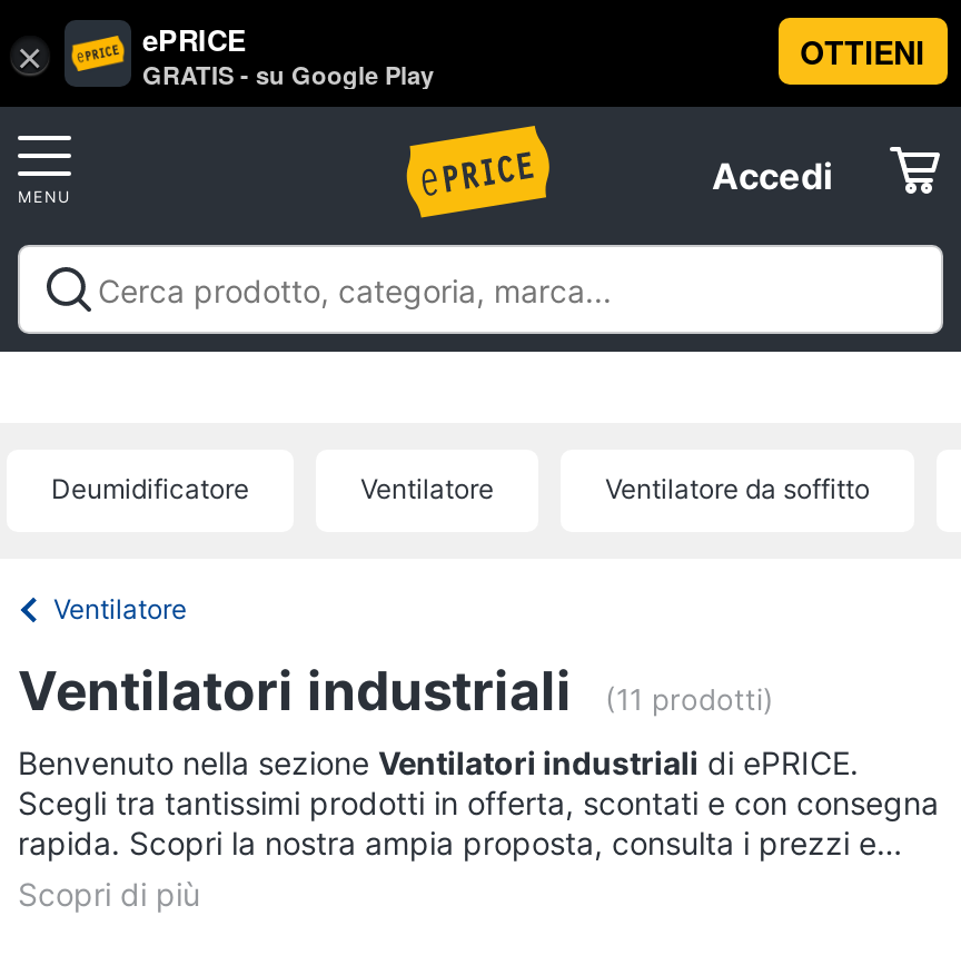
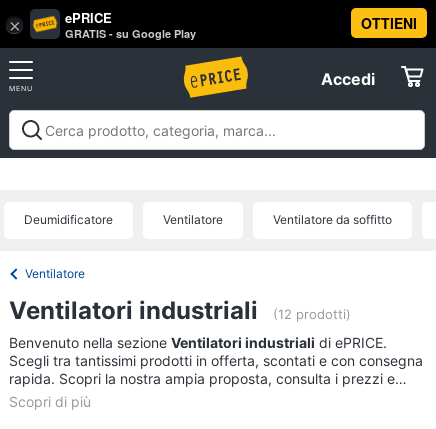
[605,681,774,717] (11 prodotti) -> [273,306,351,322] (12 prodotti)

